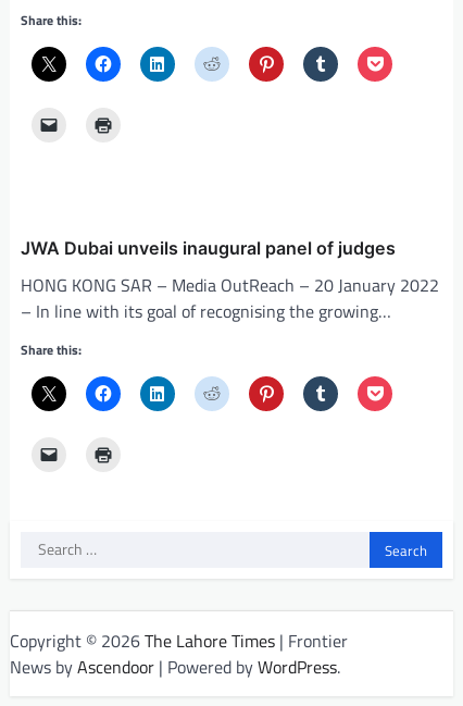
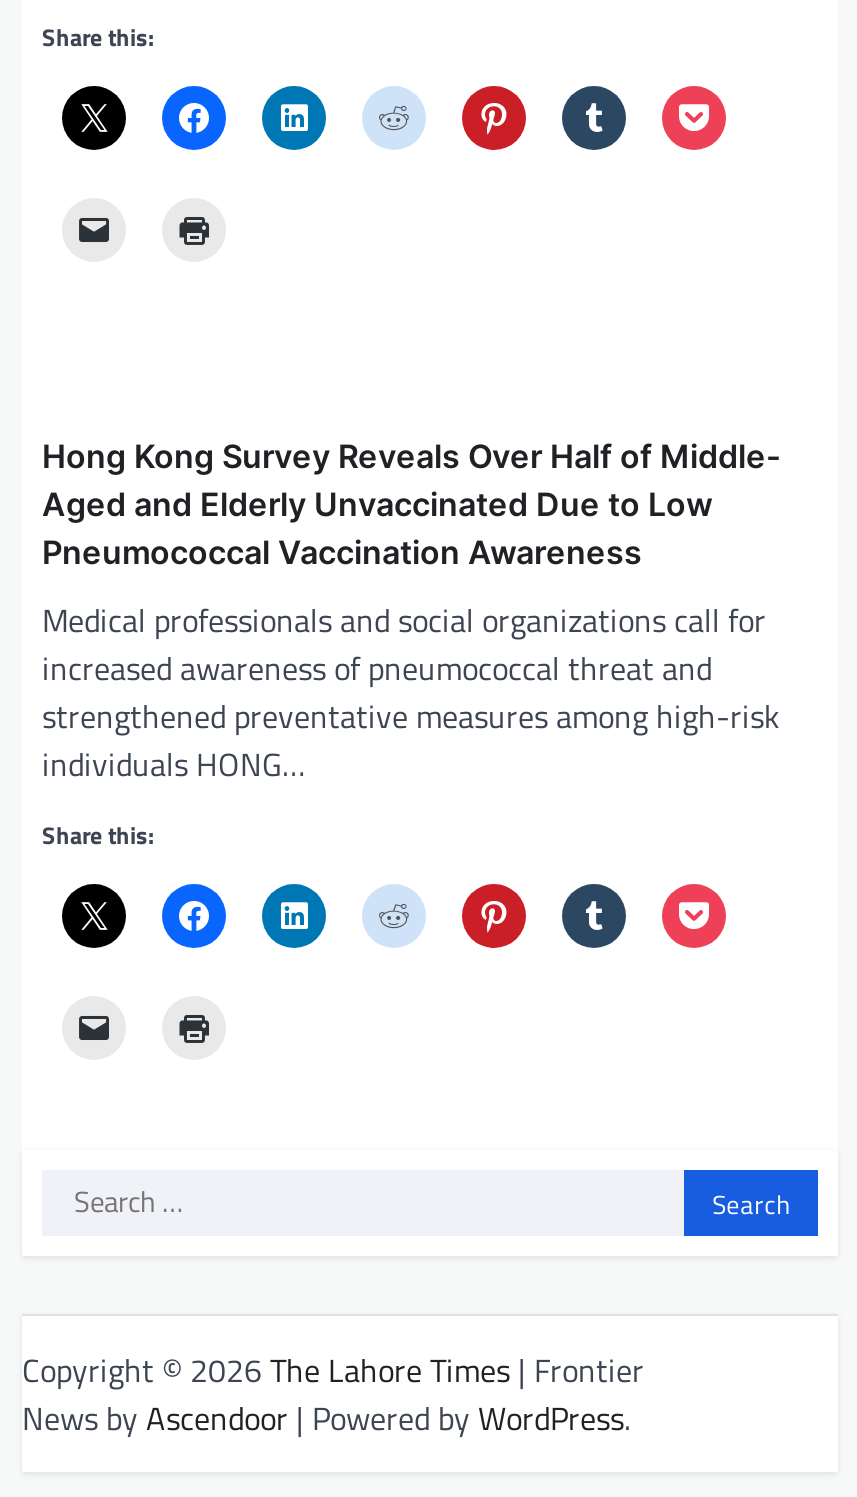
[21,237,396,259] JWA Dubai unveils inaugural panel of judges -> [42,436,780,572] Hong Kong Survey Reveals Over Half of Middle- | Aged and Elderly Unvaccinated Due to Low | Pneumococcal Vaccination Awareness
[21,272,439,324] HONG KONG SAR – Media OutReach – 20 January 2022 | – In line with its goal of recognising the growing… -> [42,596,780,788] Medical professionals and social organizations call for | increased awareness of pneumococcal threat and | strengthened preventative measures among high-risk | individuals HONG…

